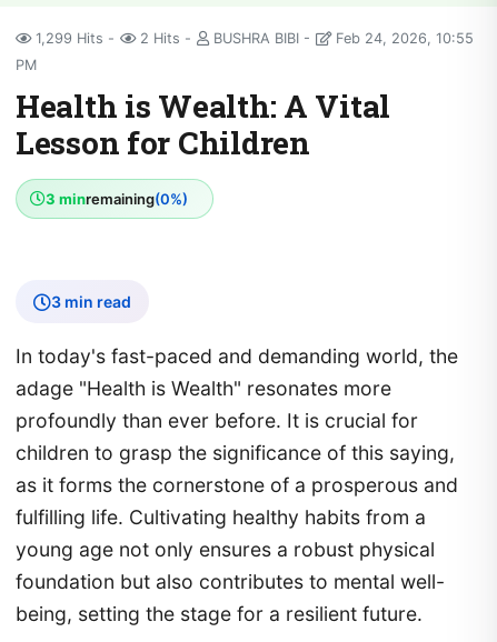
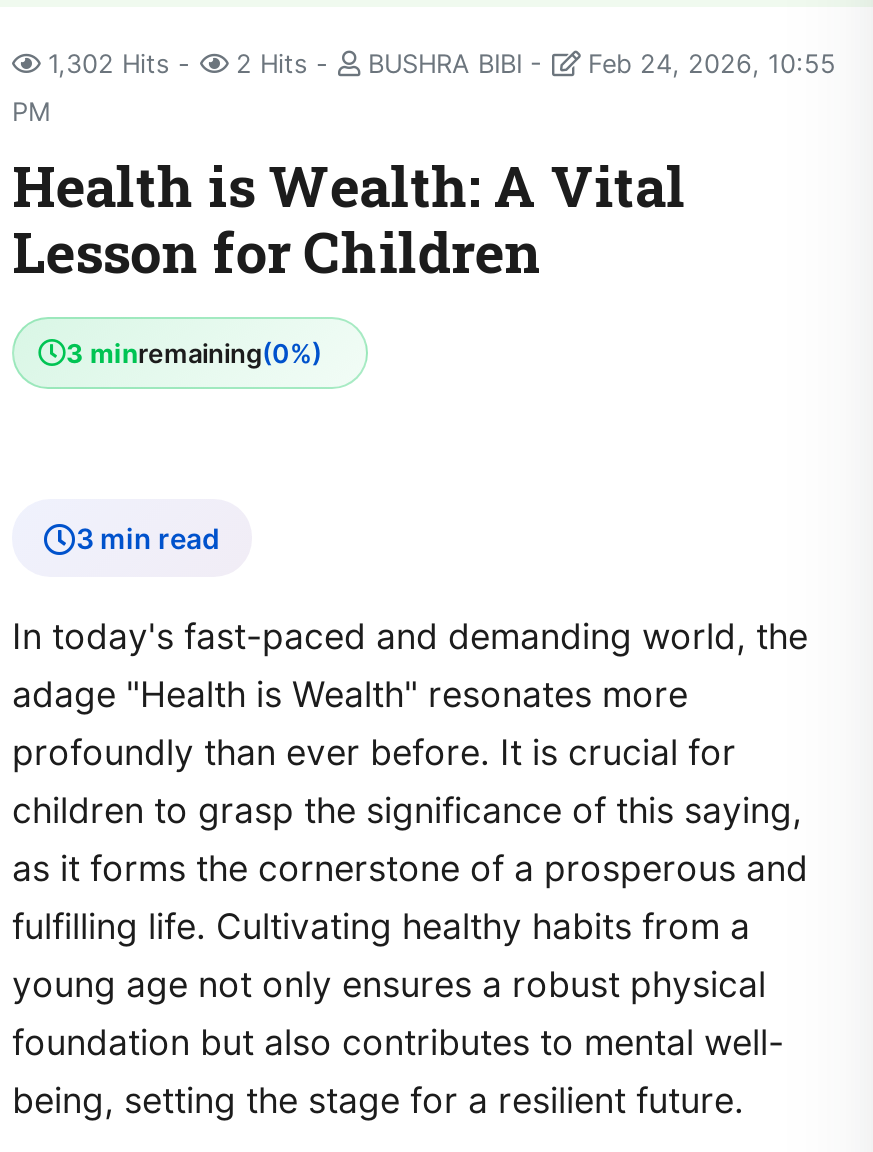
[31,30,474,47] 1,299 Hits 2 Hits BUSHRA BIBI Feb 24, 2026, 10:55 -> [40,49,836,79] 1,302 Hits 2 Hits BUSHRA BIBI Feb 24, 2026, 10:55

